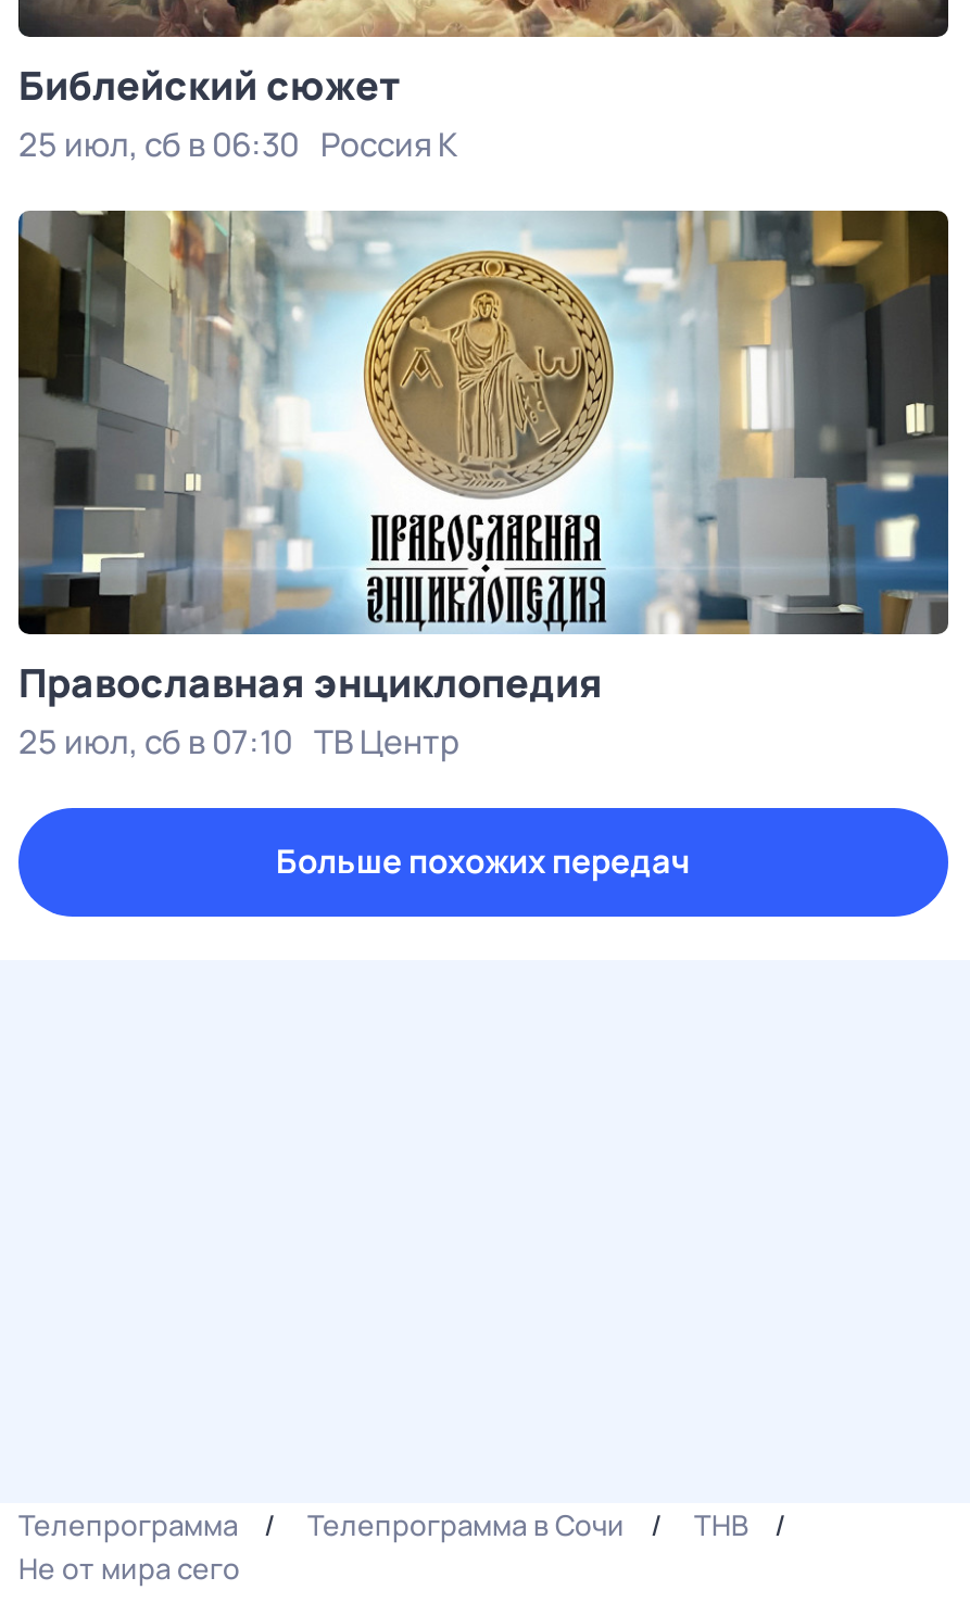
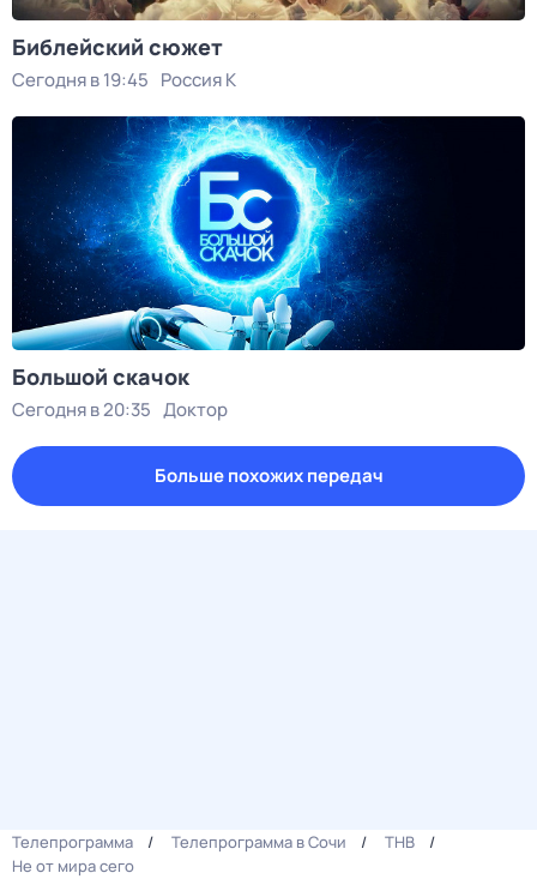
[18,122,457,167] 25 июл, сб в 06:30 Россия К -> [12,67,236,92] Сегодня в 19:45 Россия К
[16,209,950,765] [image] | Православная энциклопедия | 25 июл, сб в 07:10 ТВ Центр -> [11,115,526,422] [image] | Большой скачок | Сегодня в 20:35 Доктор

